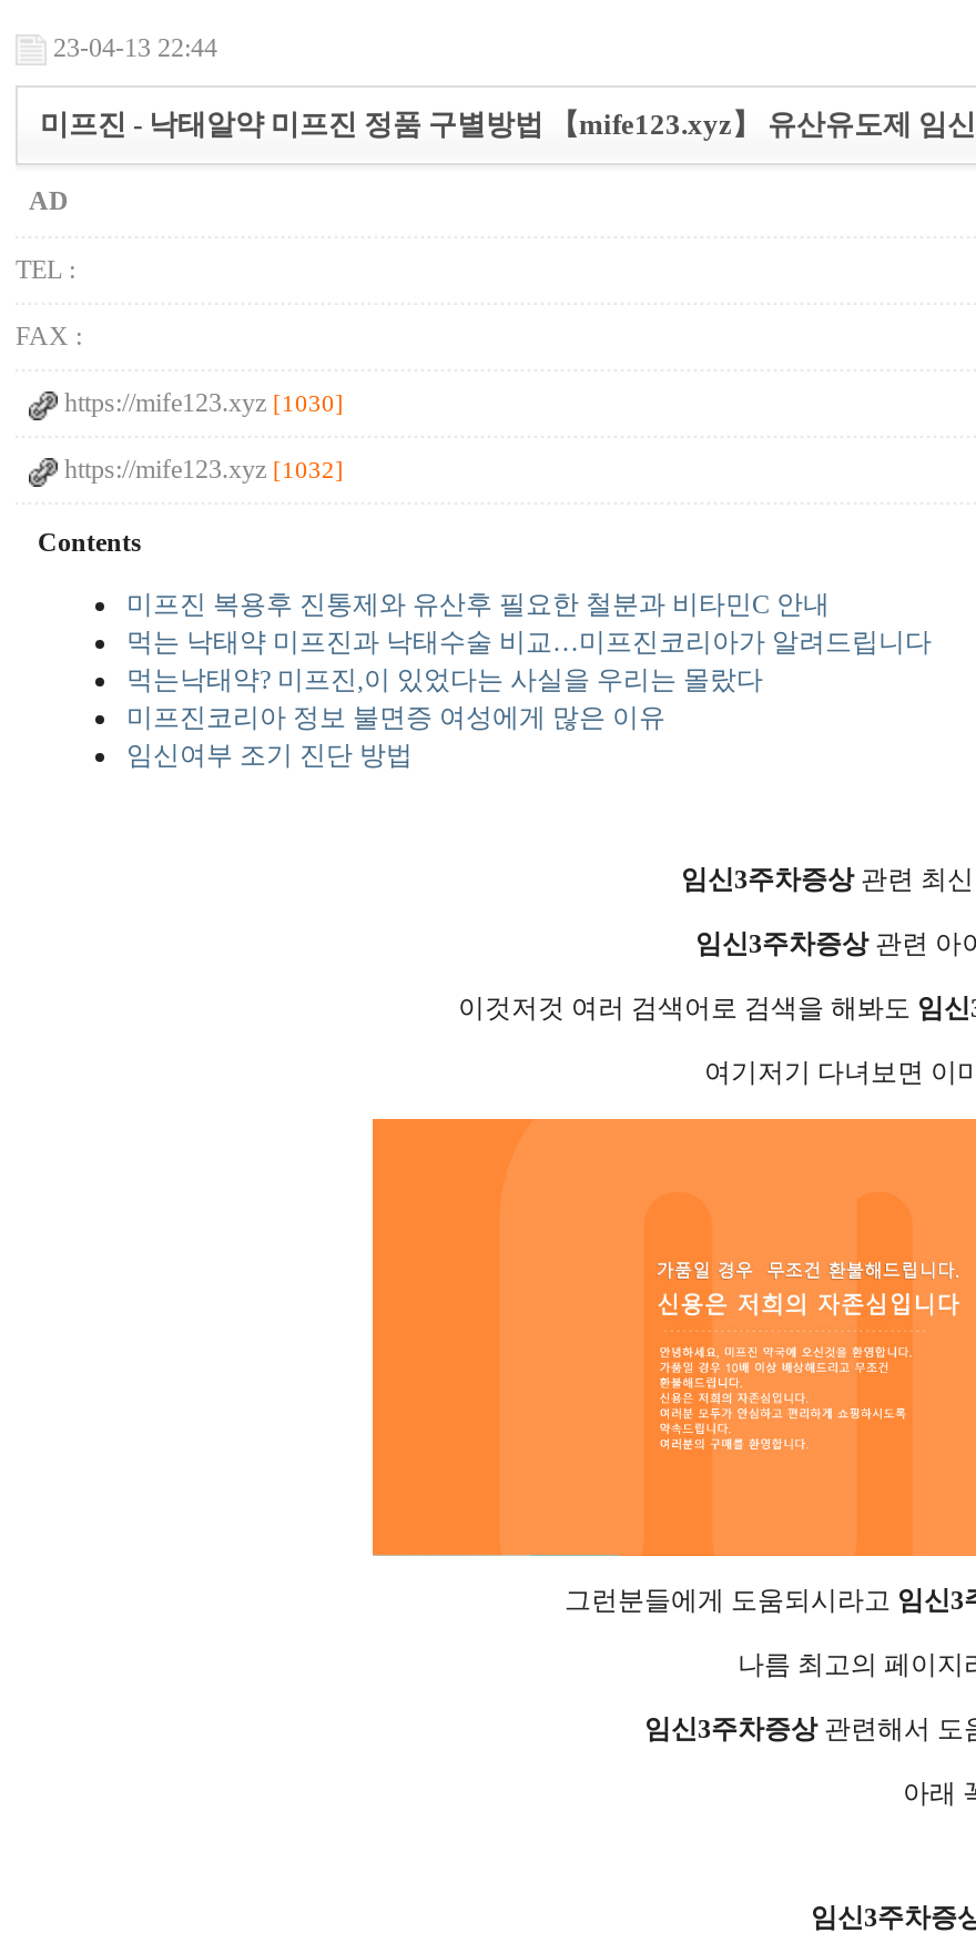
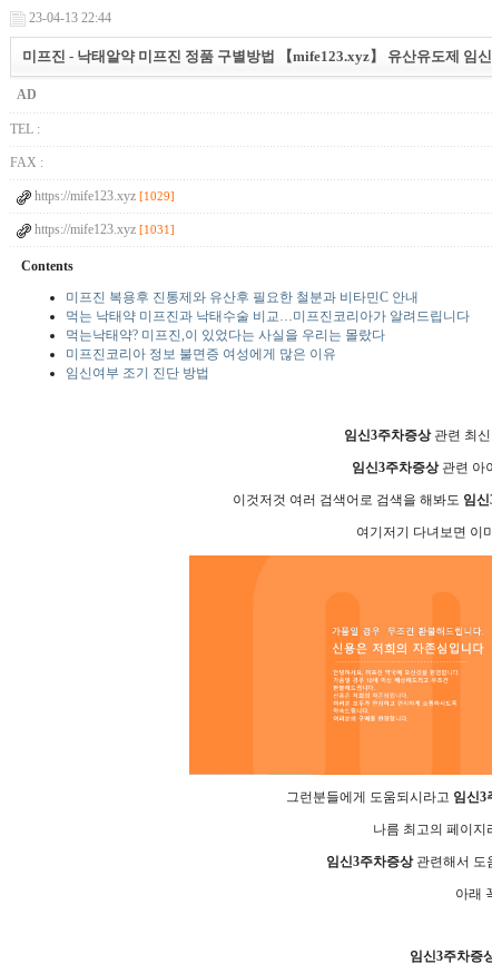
[64,387,344,418] https://mife123.xyz [1030] -> [35,188,175,204] https://mife123.xyz [1029]
[64,454,344,485] https://mife123.xyz [1032] -> [35,222,175,237] https://mife123.xyz [1031]

